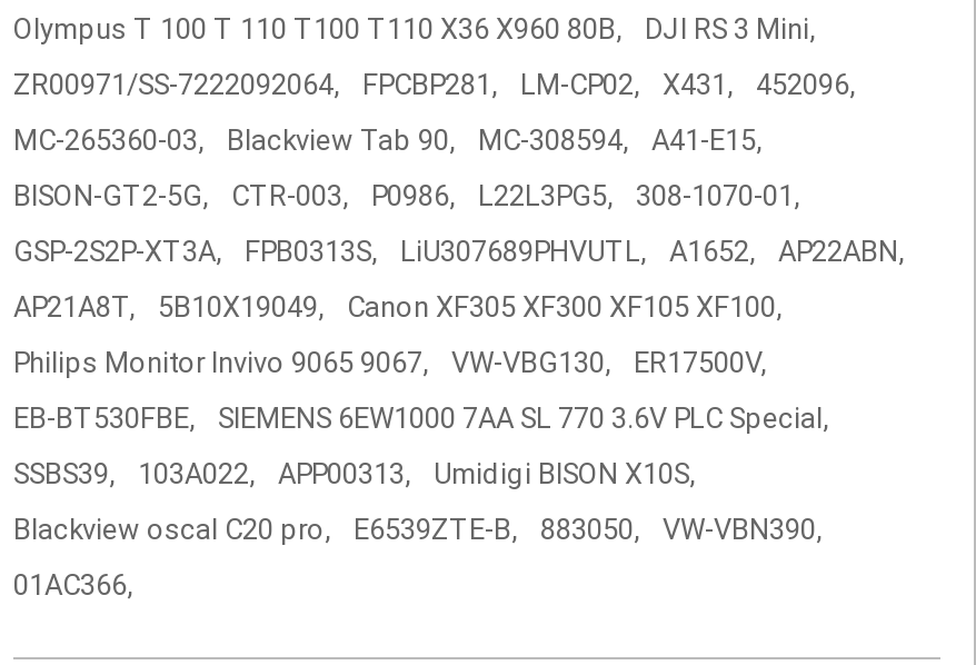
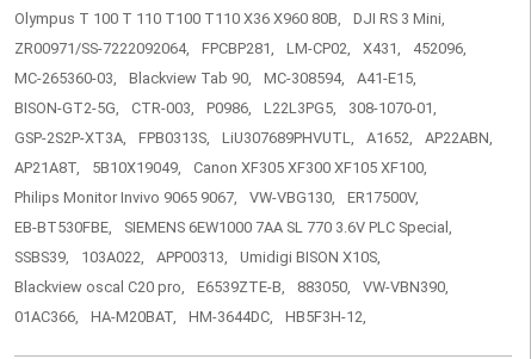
none -> [91,307,366,325] HA-M20BAT, | HM-3644DC, | HB5F3H-12,

